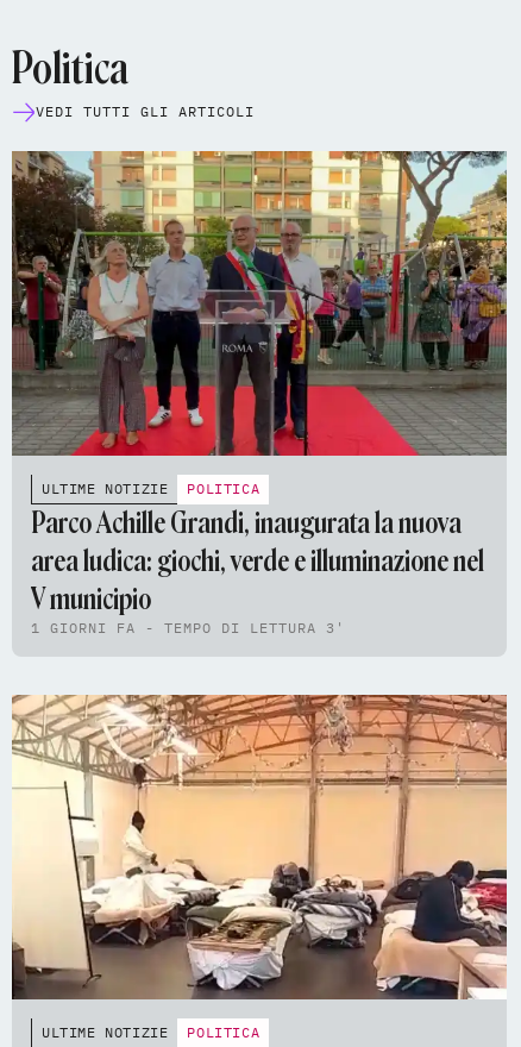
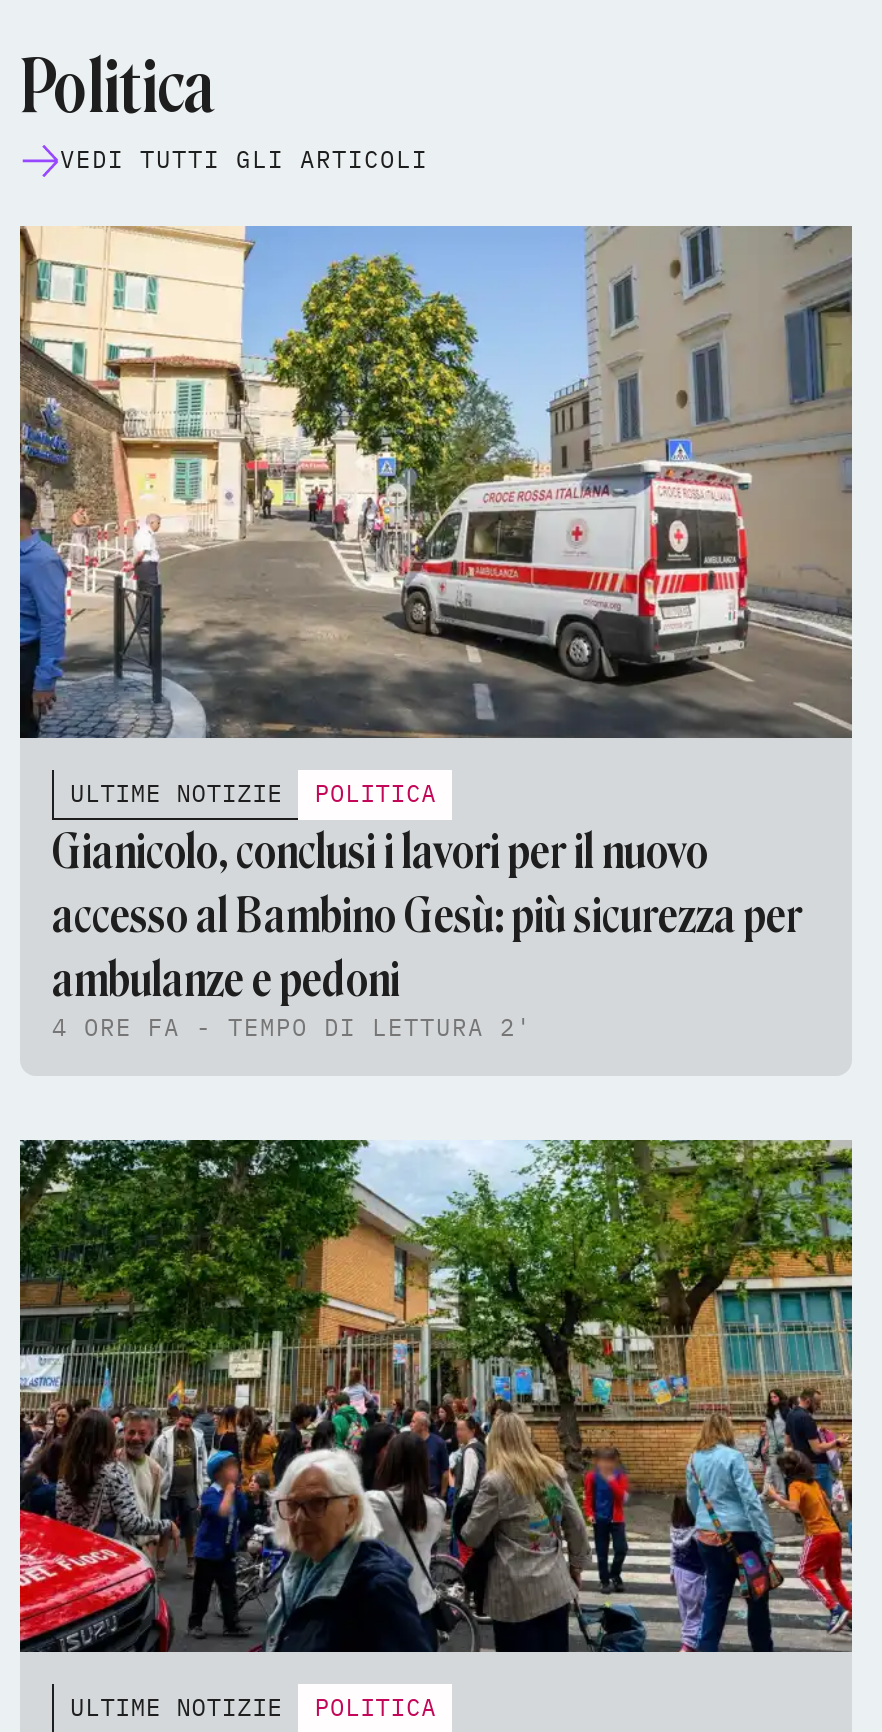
[11,150,507,457] [image] -> [18,224,852,740] [image]
[31,506,484,637] Parco Achille Grandi, inaugurata la nuova | area ludica: giochi, verde e illuminazione nel | V municipio | 1 GIORNI FA - TEMPO DI LETTURA 3' -> [52,823,802,1043] Gianicolo, conclusi i lavori per il nuovo | accesso al Bambino Gesù: più sicurezza per | ambulanze e pedoni | 4 ORE FA - TEMPO DI LETTURA 2'
[11,694,508,1001] [image] -> [18,1138,854,1654] [image]

